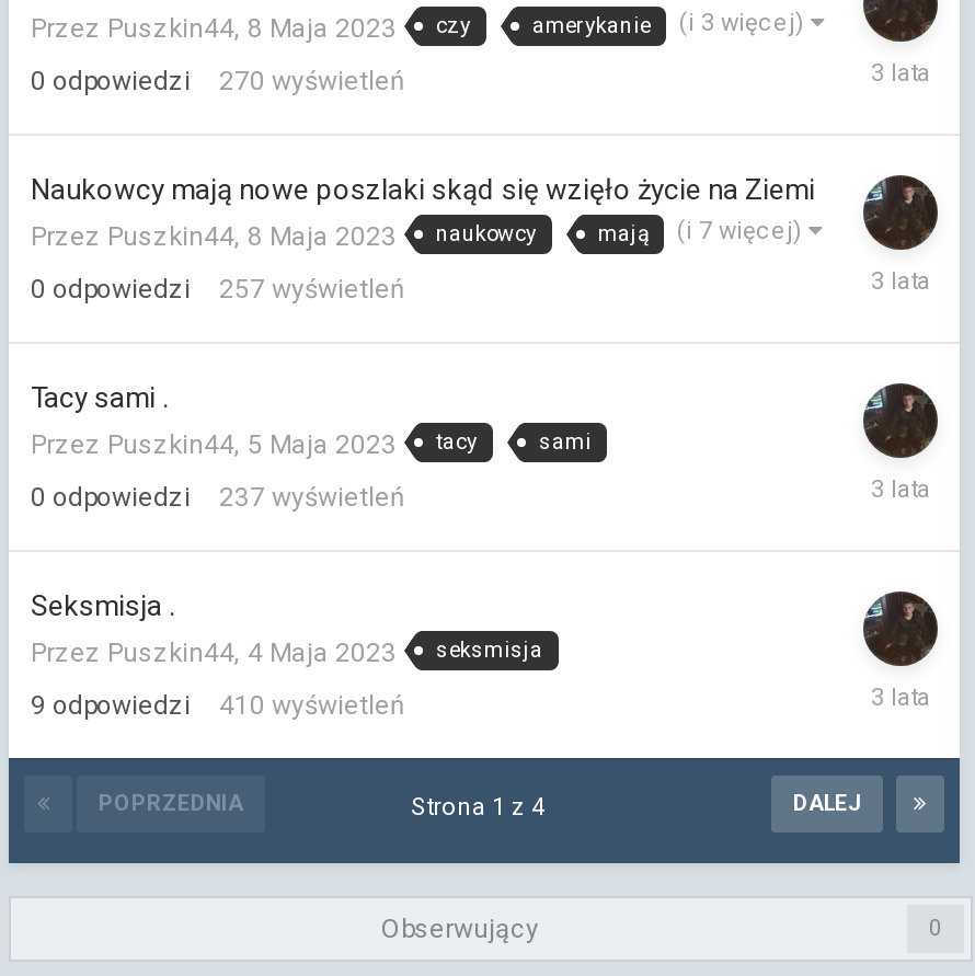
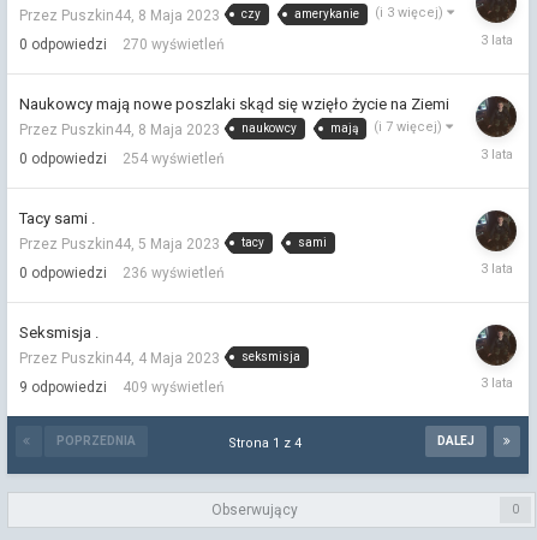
[31,273,405,304] 0 odpowiedzi 257 wyświetleń -> [19,150,225,167] 0 odpowiedzi 254 wyświetleń
[31,481,405,512] 0 odpowiedzi 237 wyświetleń -> [19,264,225,281] 0 odpowiedzi 236 wyświetleń
[31,689,405,720] 9 odpowiedzi 410 wyświetleń -> [19,378,225,395] 9 odpowiedzi 409 wyświetleń

